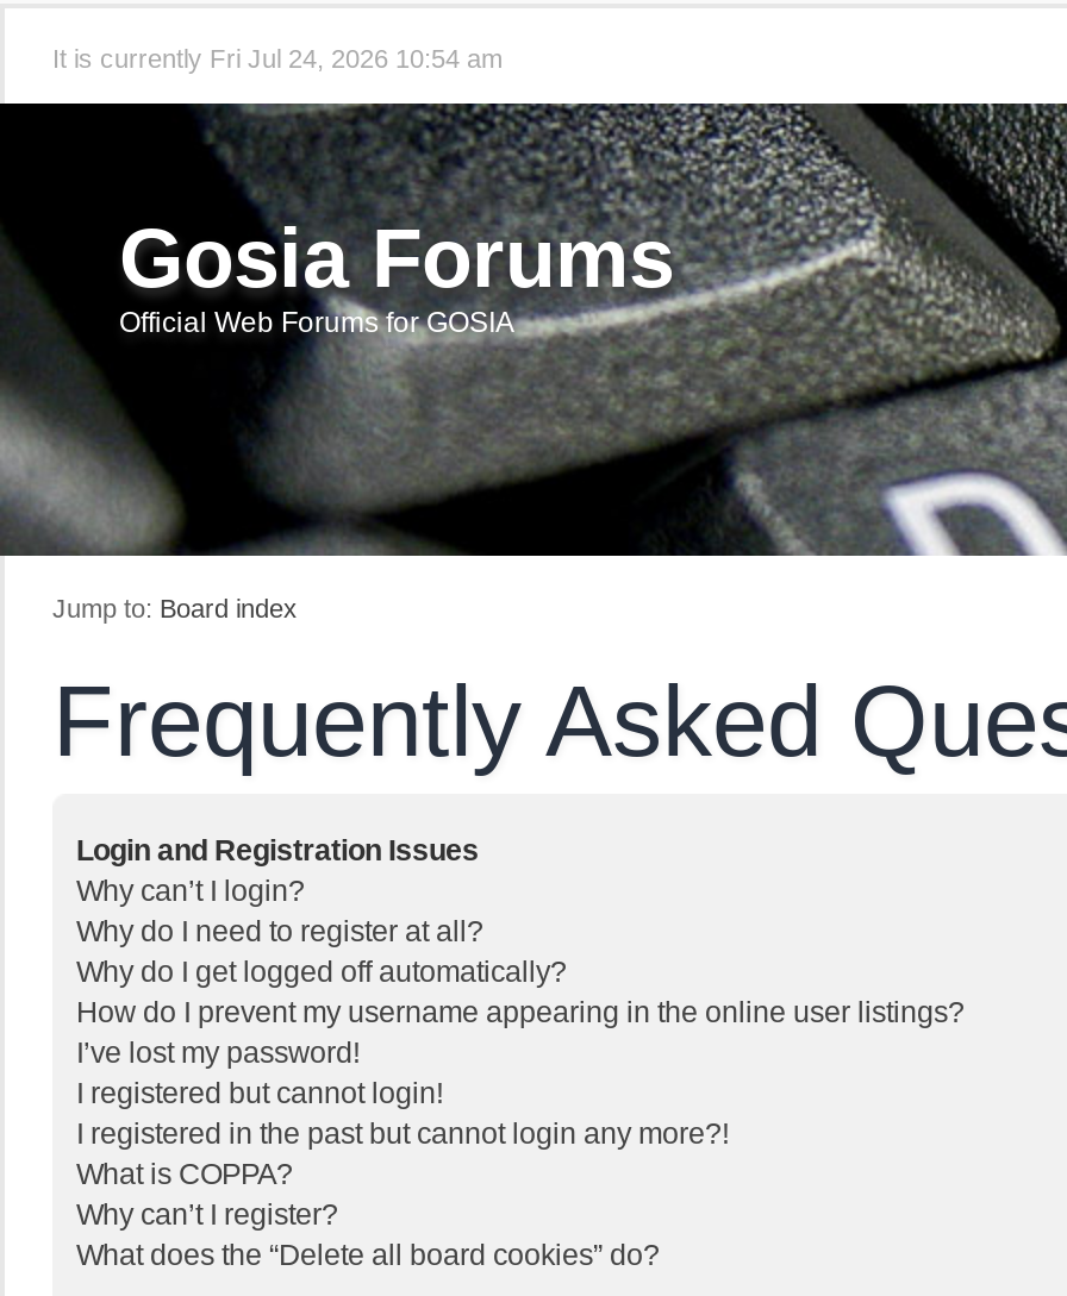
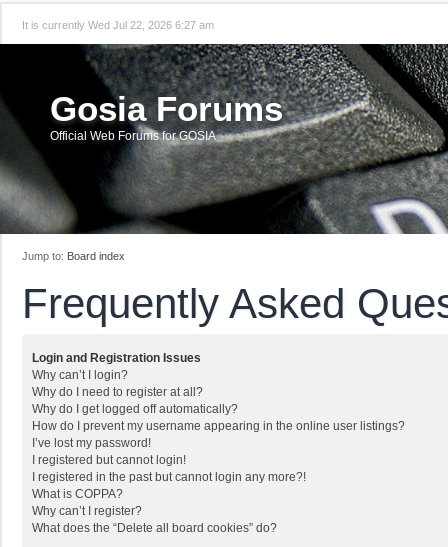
[52,44,503,73] It is currently Fri Jul 24, 2026 10:54 am -> [22,19,214,31] It is currently Wed Jul 22, 2026 6:27 am

